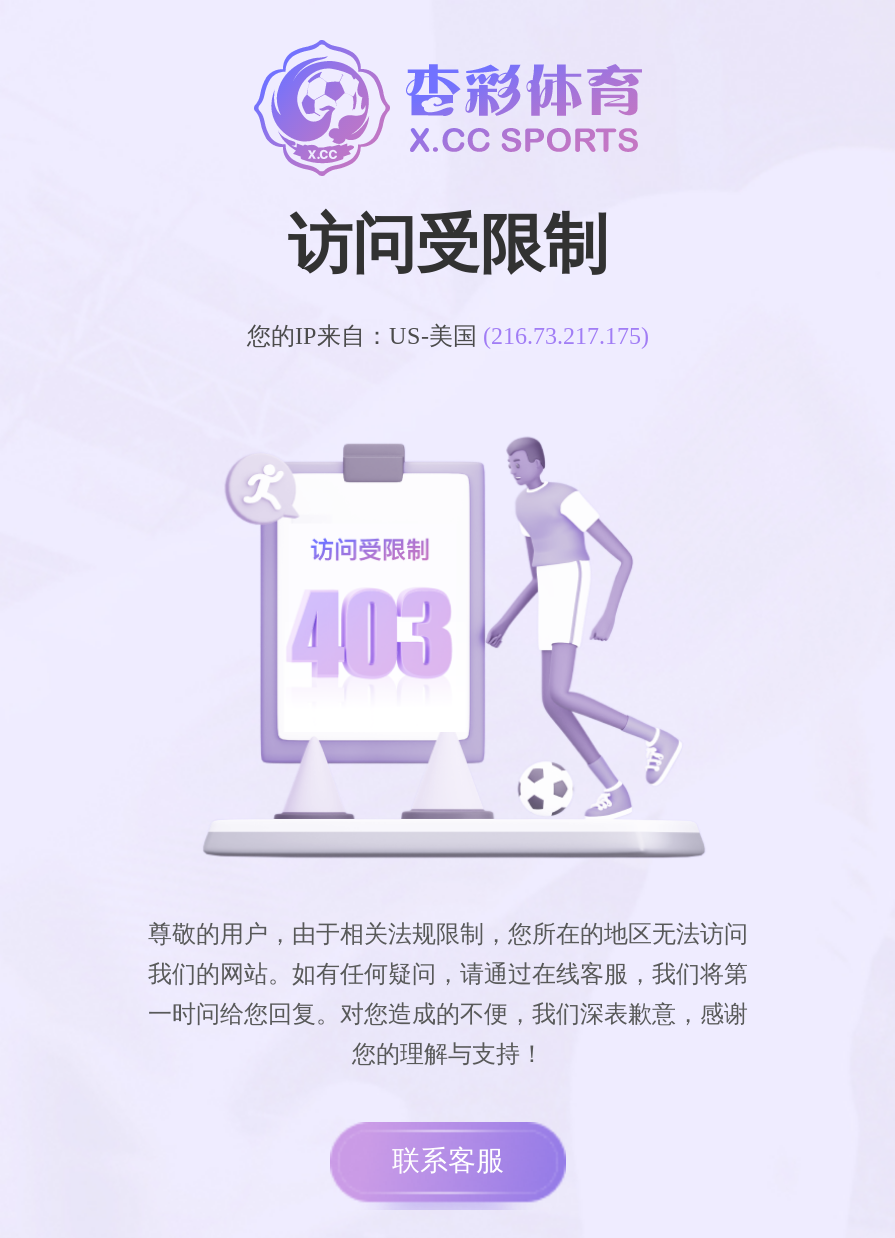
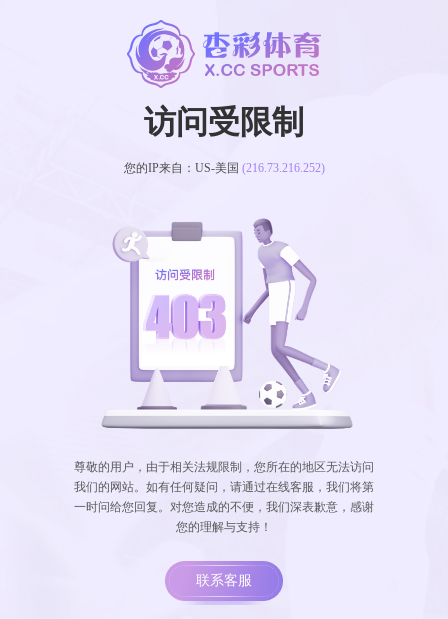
[247,322,649,350] 您的IP来自：US-美国(216.73.217.175) -> [123,161,324,175] 您的IP来自：US-美国(216.73.216.252)

